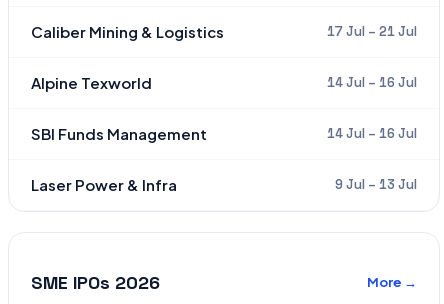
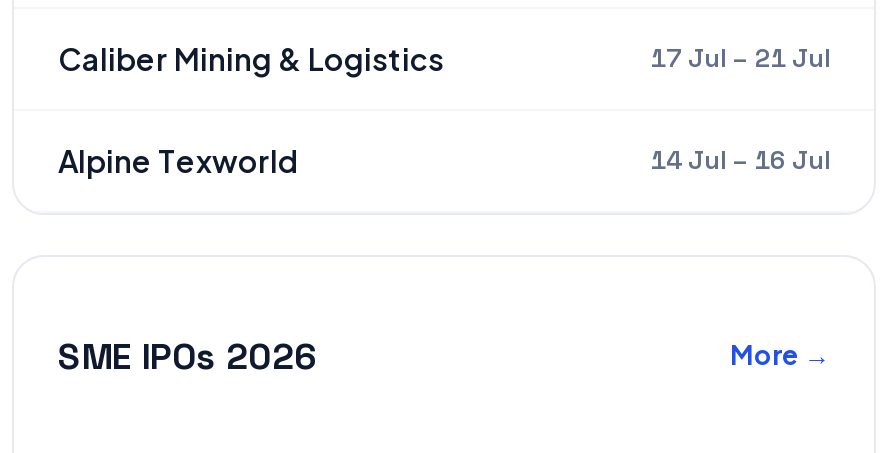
[31,124,417,194] SBI Funds Management | 14 Jul – 16 Jul | Laser Power & Infra | 9 Jul – 13 Jul -> none

